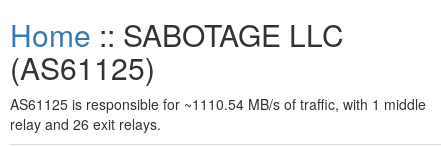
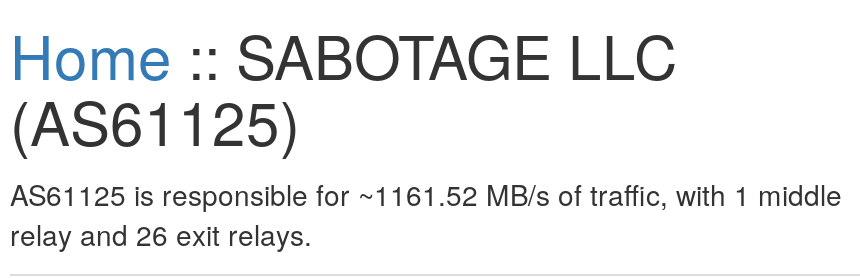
[10,94,426,114] AS61125 is responsible for ~1110.54 MB/s of traffic, with 1 middle -> [10,174,842,214] AS61125 is responsible for ~1161.52 MB/s of traffic, with 1 middle

